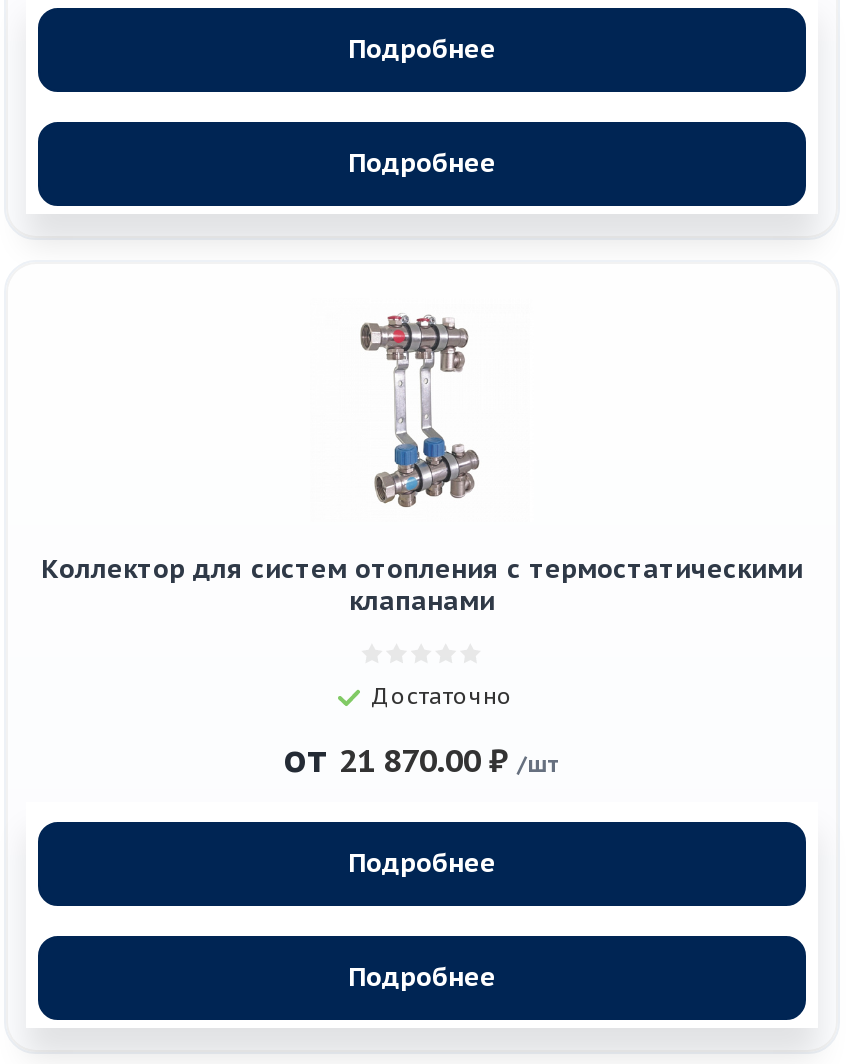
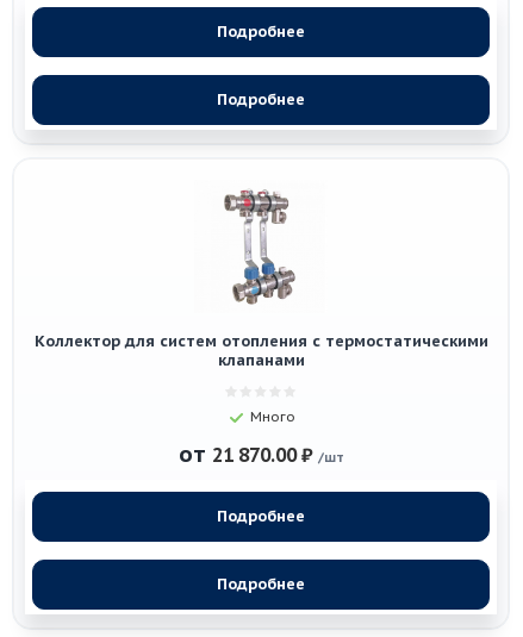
[371,682,513,710] Достаточно -> [250,408,295,425] Много

